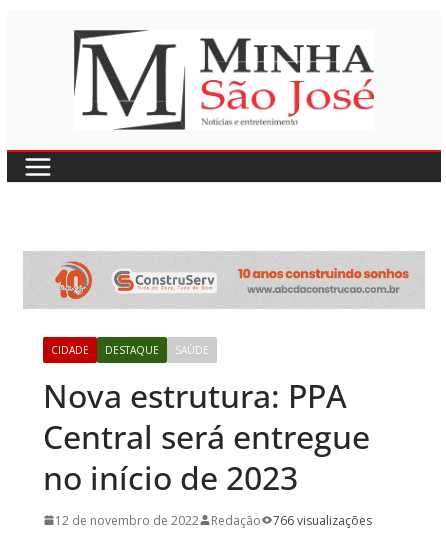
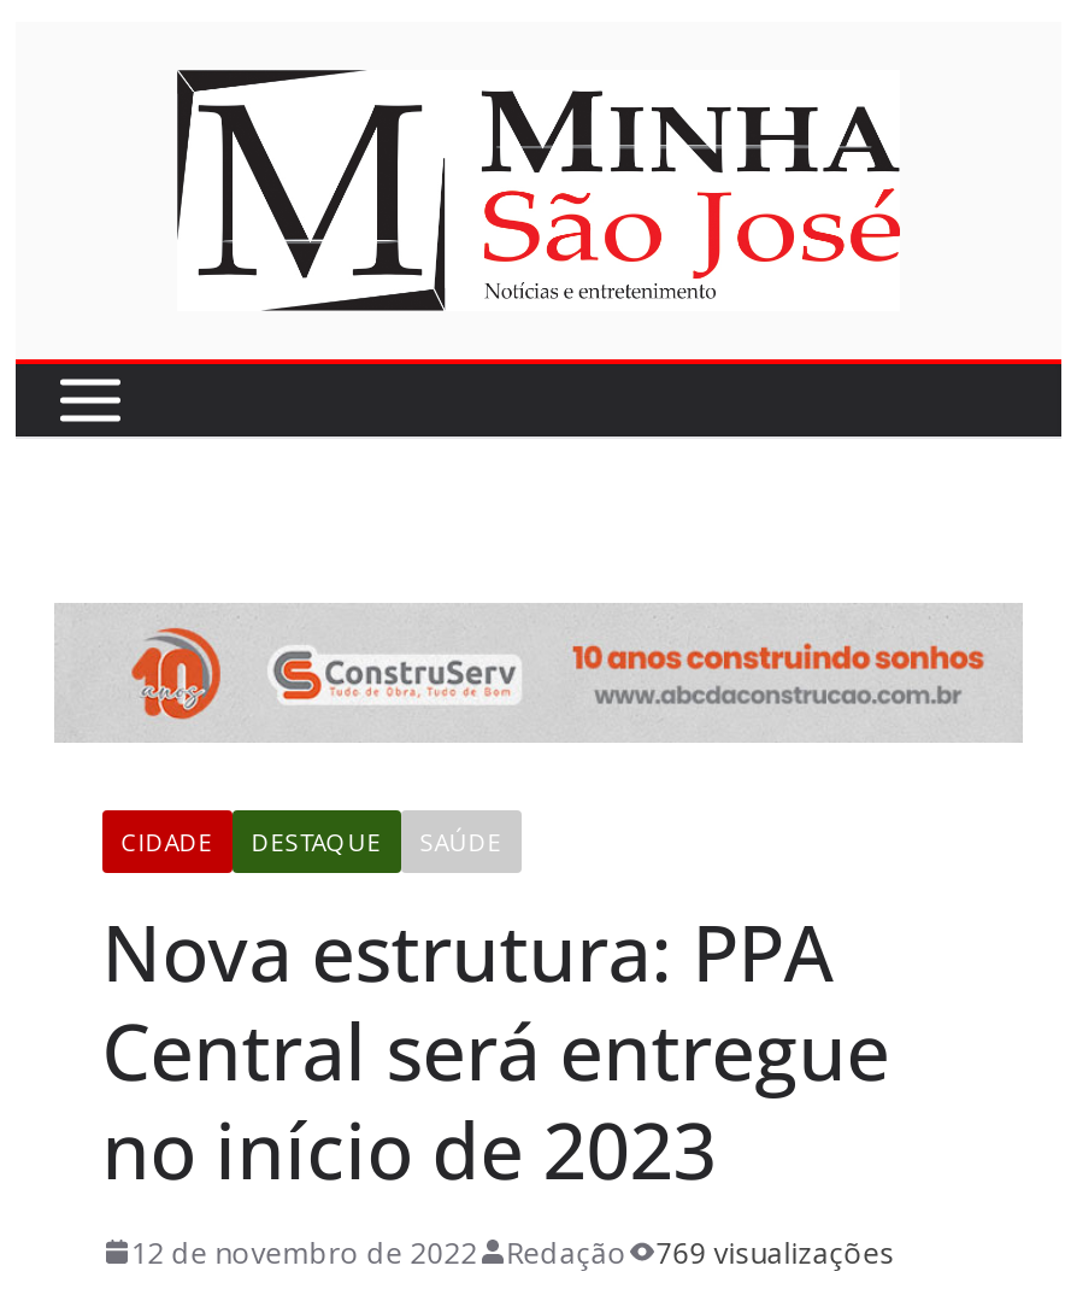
[273,512,372,529] 766 visualizações -> [656,1232,894,1273] 769 visualizações

